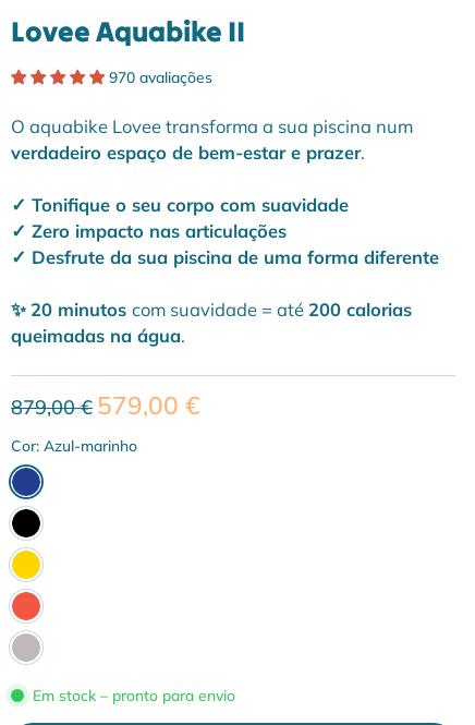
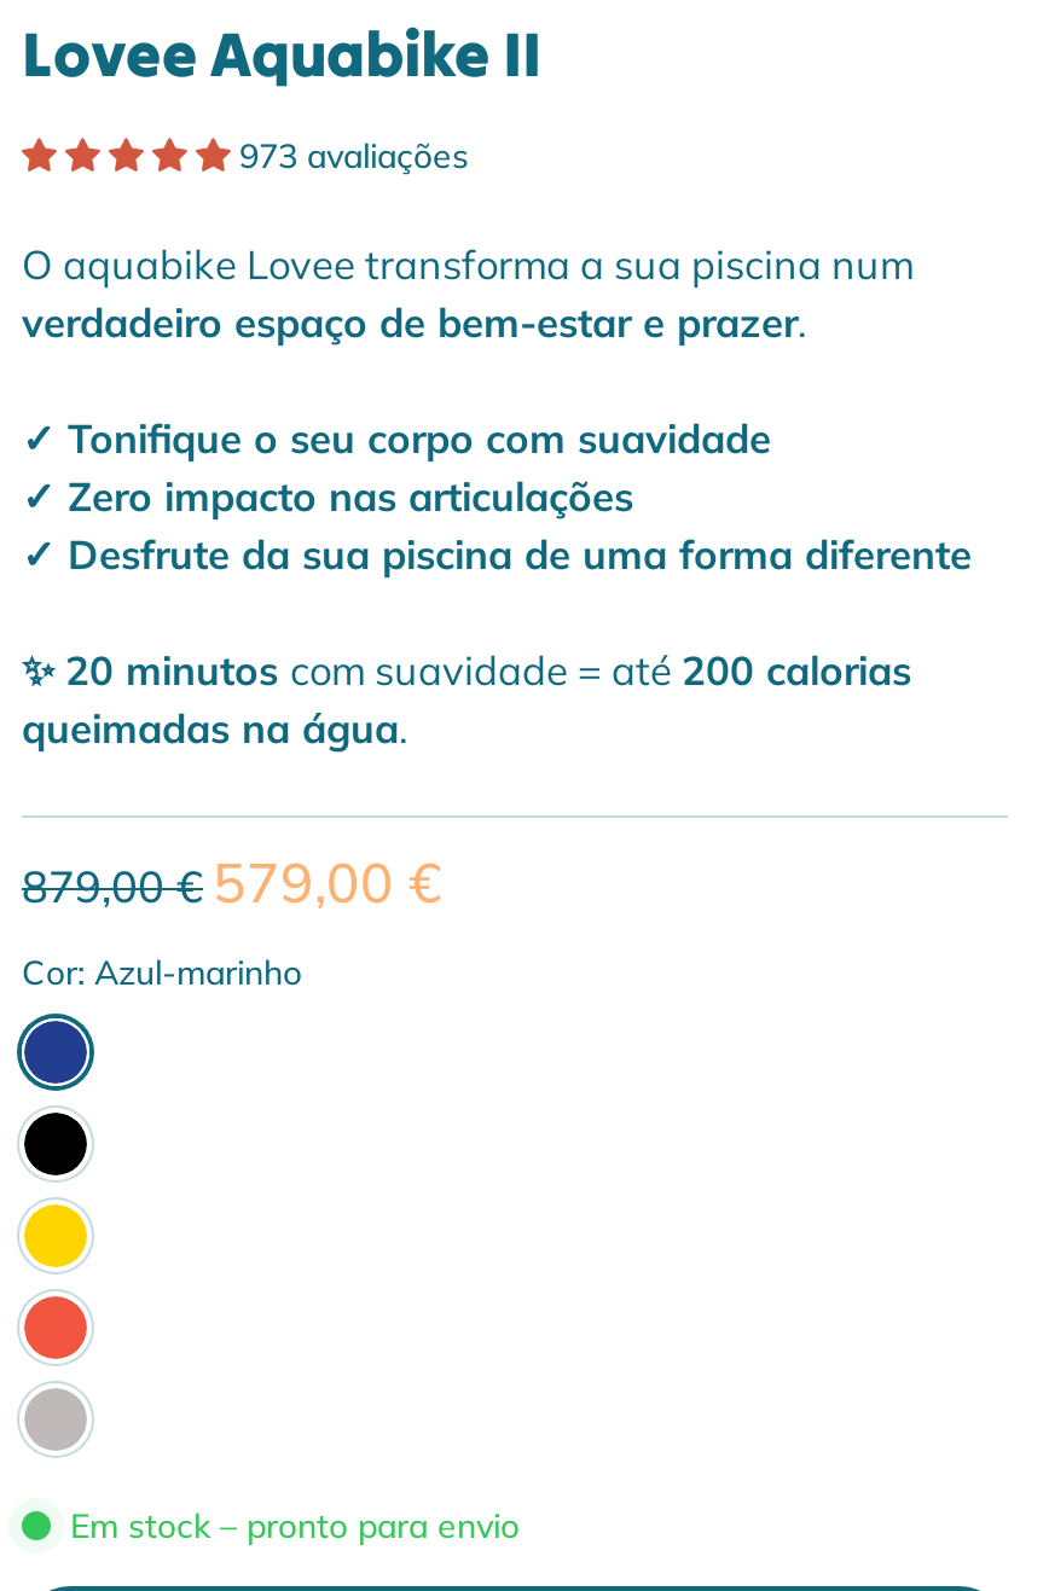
[109,68,212,86] 970 avaliações -> [239,134,469,175] 973 avaliações

